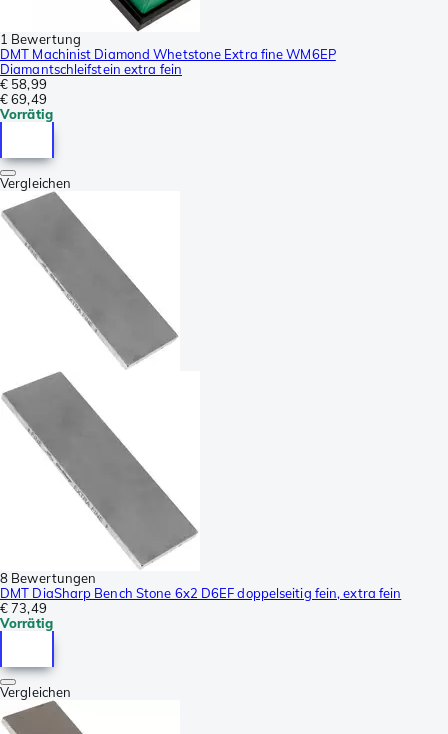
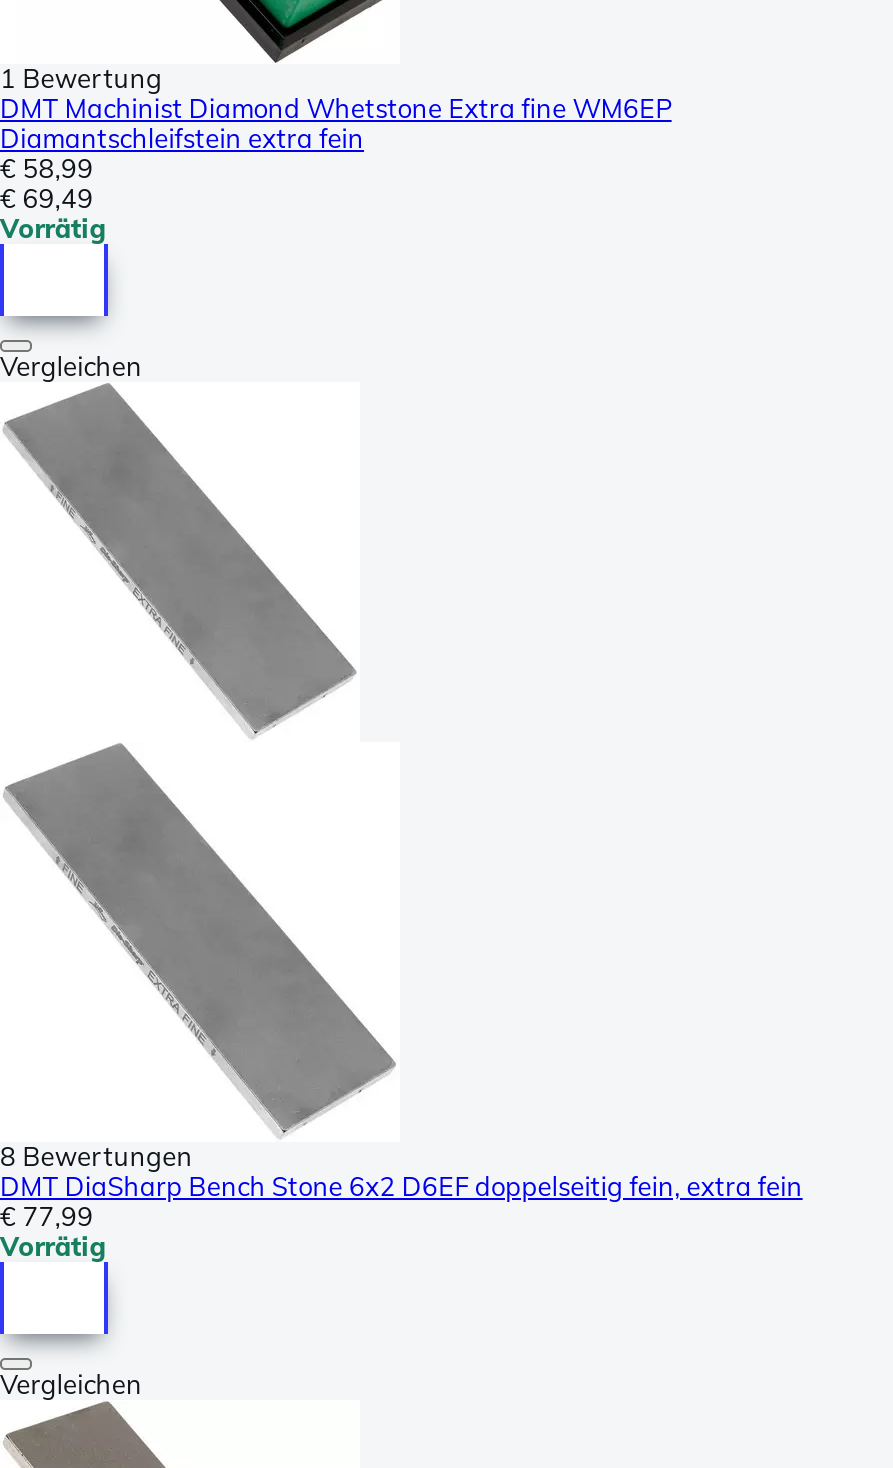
[0,600,47,616] € 73,49 -> [0,1201,93,1233] € 77,99

